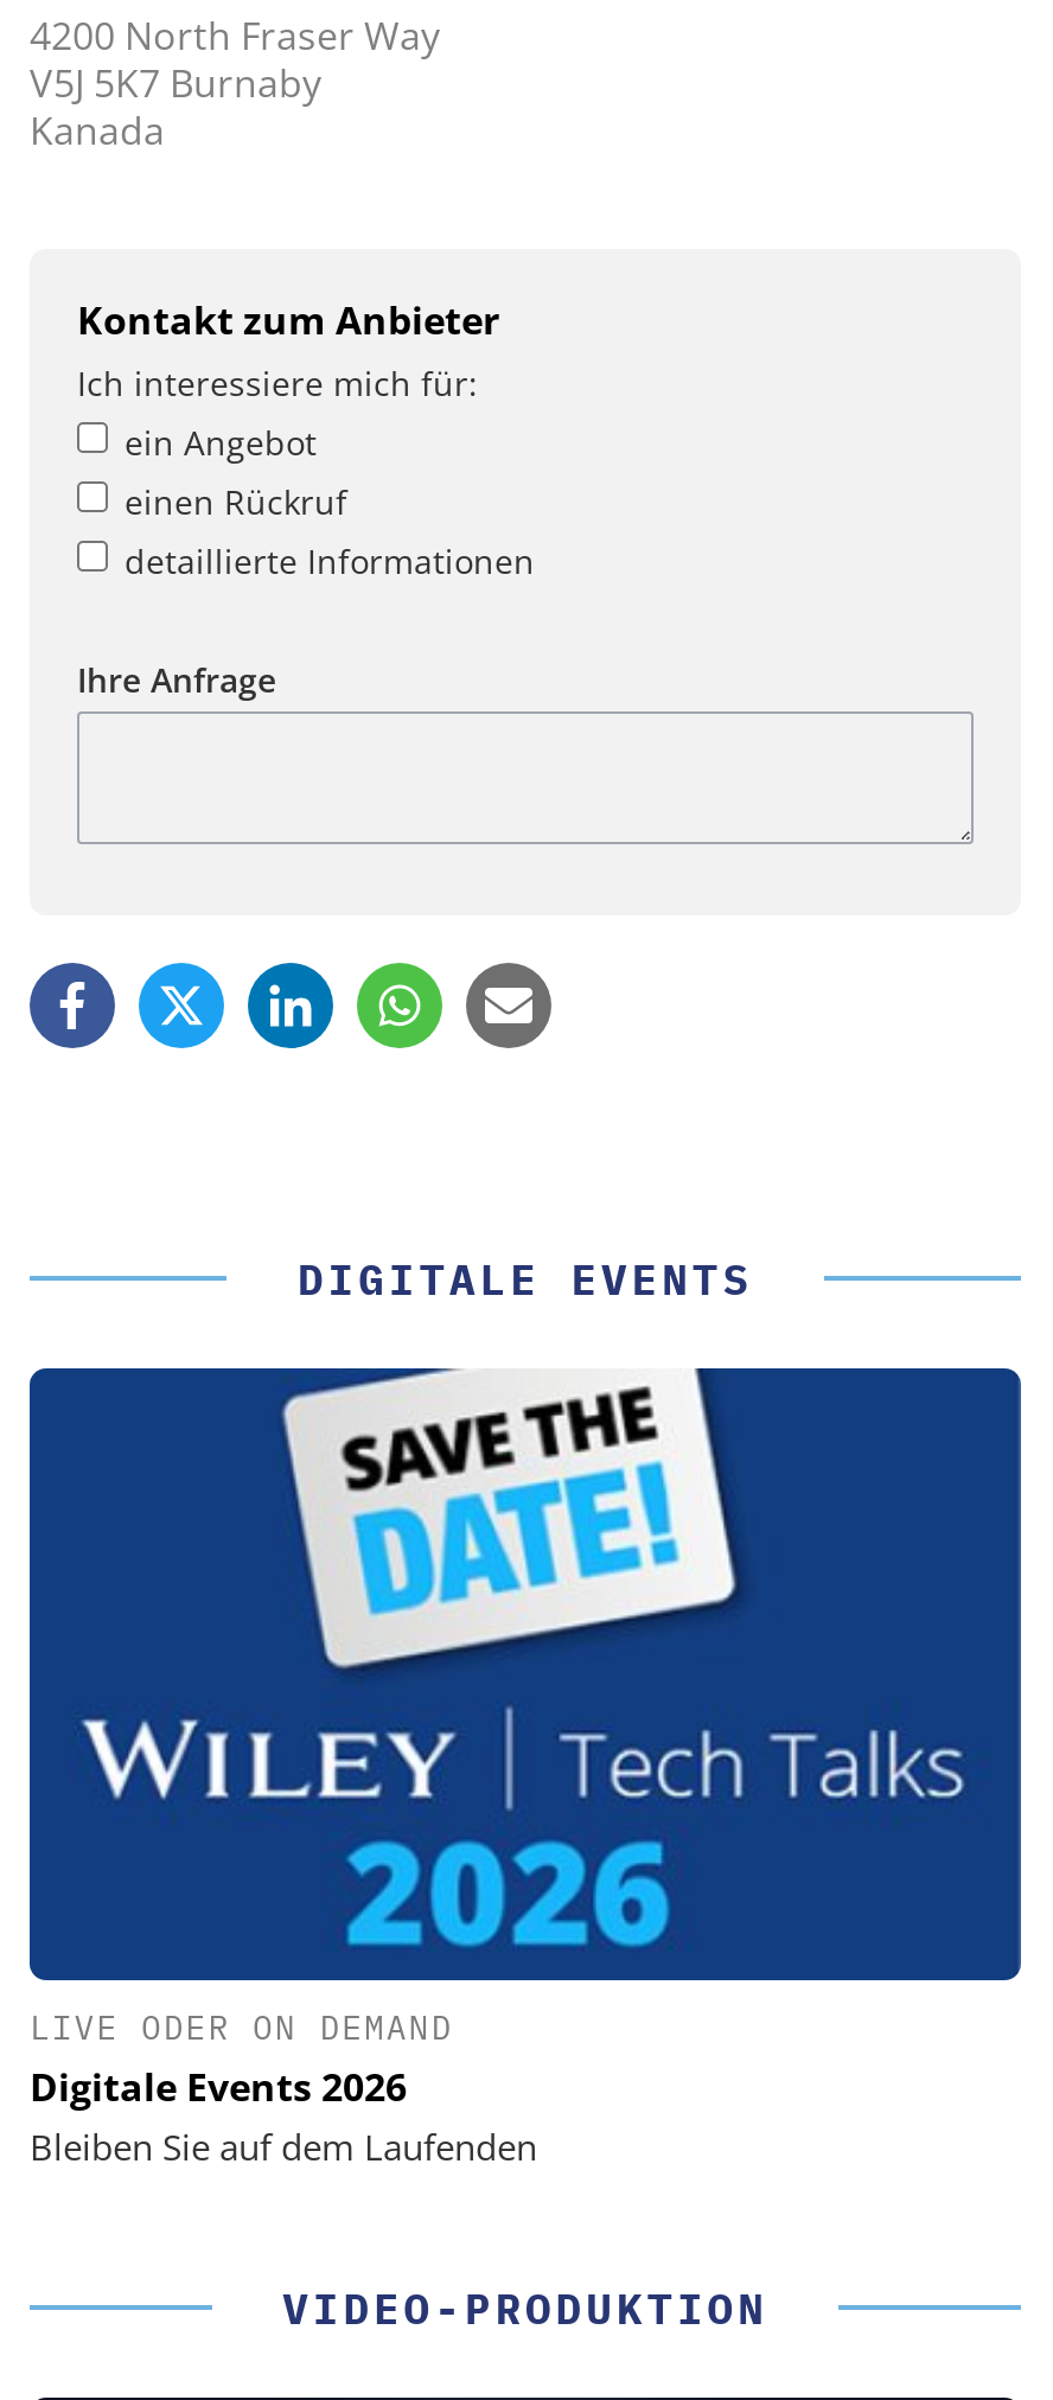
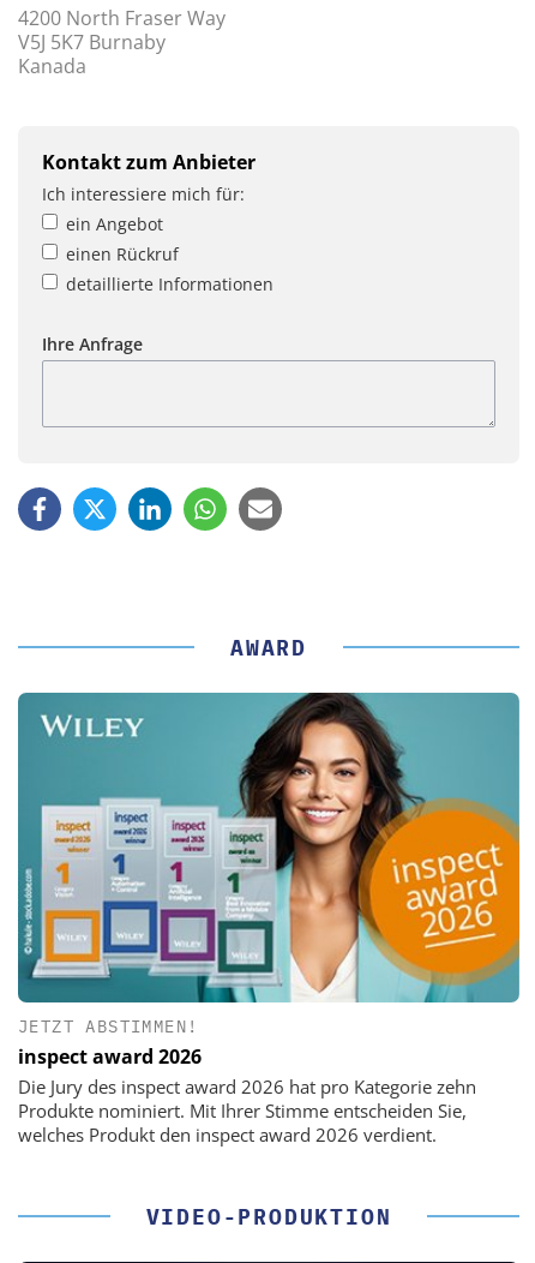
[298,1252,753,1306] DIGITALE EVENTS -> [230,634,307,661] AWARD
[30,1366,1023,2171] [image] | LIVE ODER ON DEMAND | Digitale Events 2026 | Bleiben Sie auf dem Laufenden -> [18,692,521,1147] [image] | JETZT ABSTIMMEN! | inspect award 2026 | Die Jury des inspect award 2026 hat pro Kategorie zehn | Produkte nominiert. Mit Ihrer Stimme entscheiden Sie, | welches Produkt den inspect award 2026 verdient.

